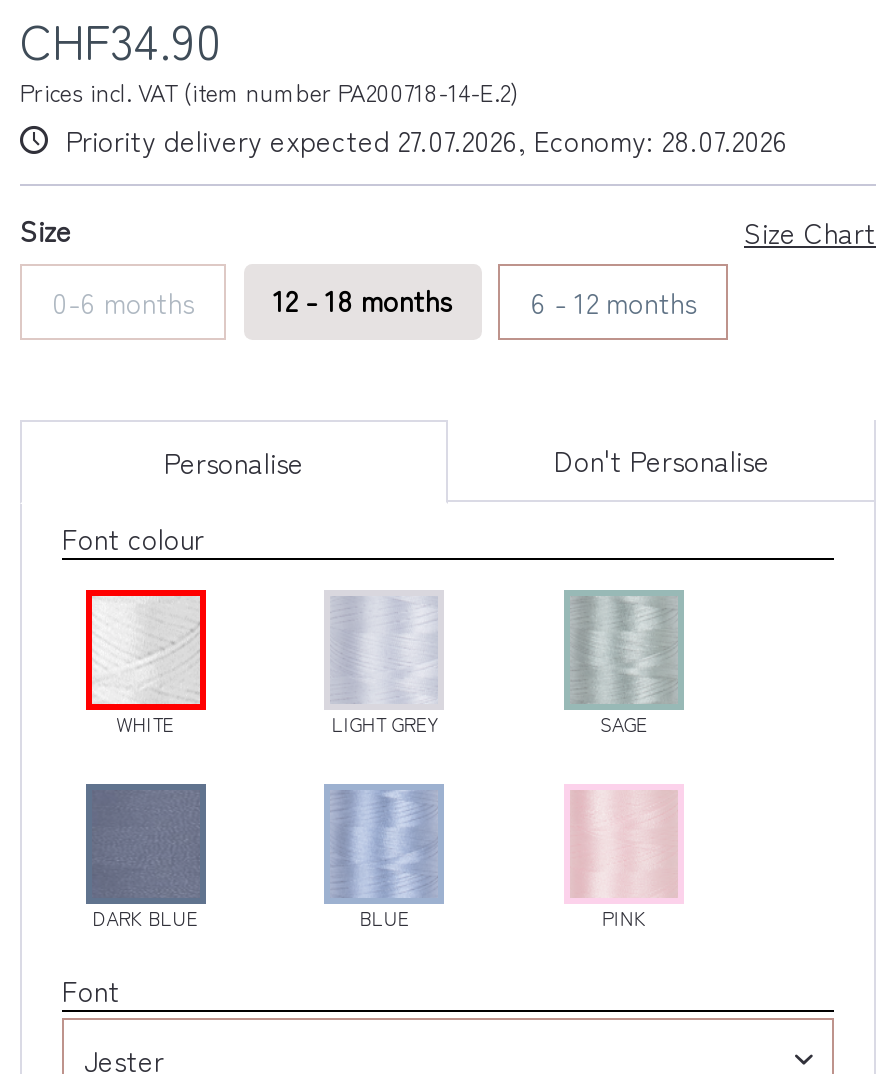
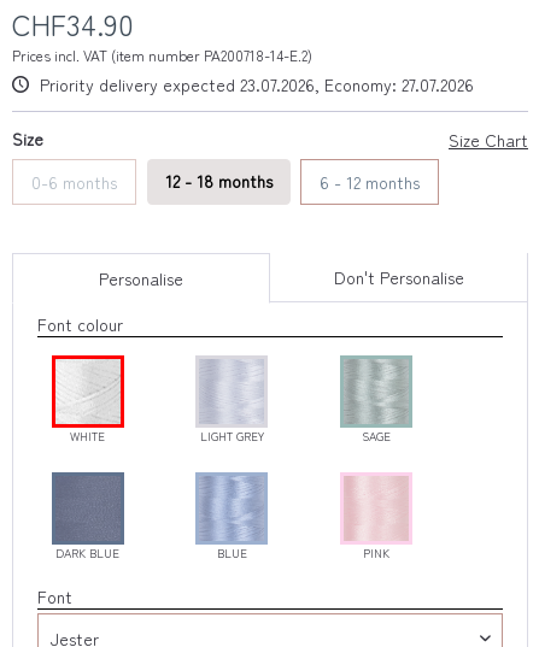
[58,120,788,160] Priority delivery expected 27.07.2026, Economy: 28.07.2026 -> [35,72,474,96] Priority delivery expected 23.07.2026, Economy: 27.07.2026

